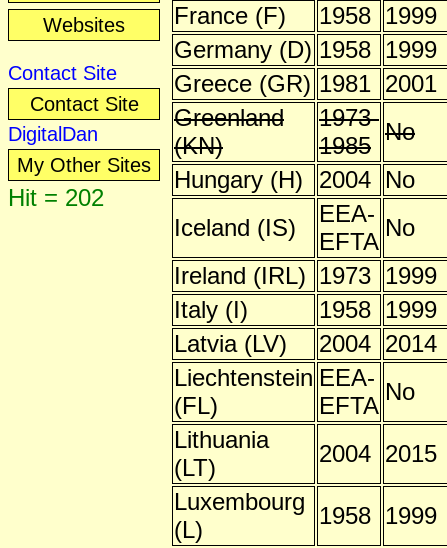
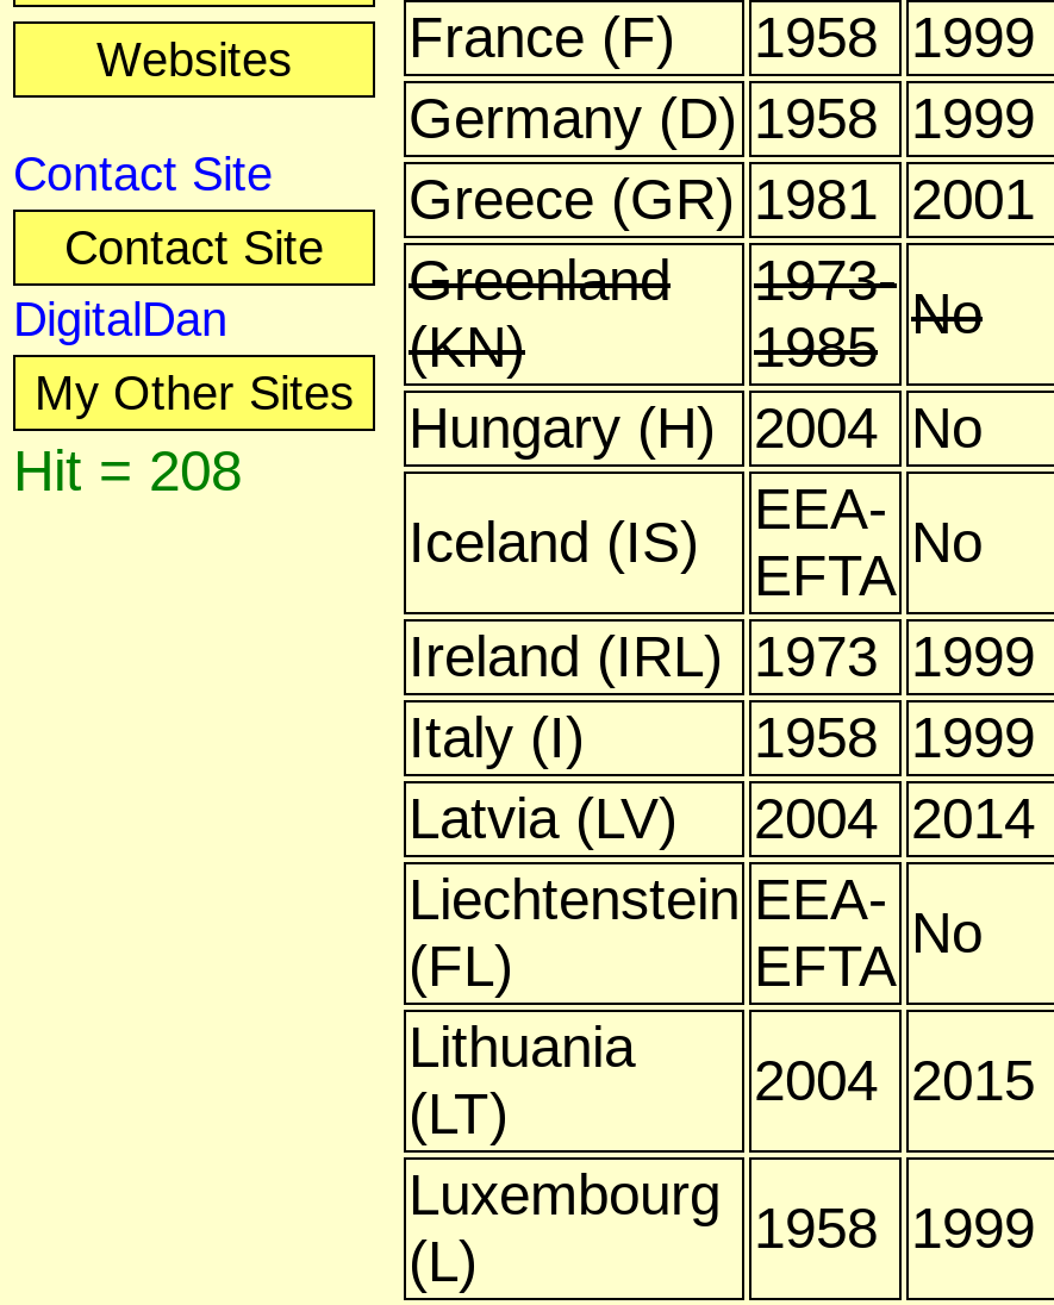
[8,184,104,211] Hit = 202 -> [13,438,242,502] Hit = 208

